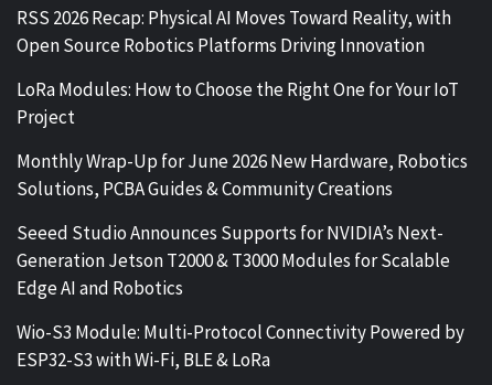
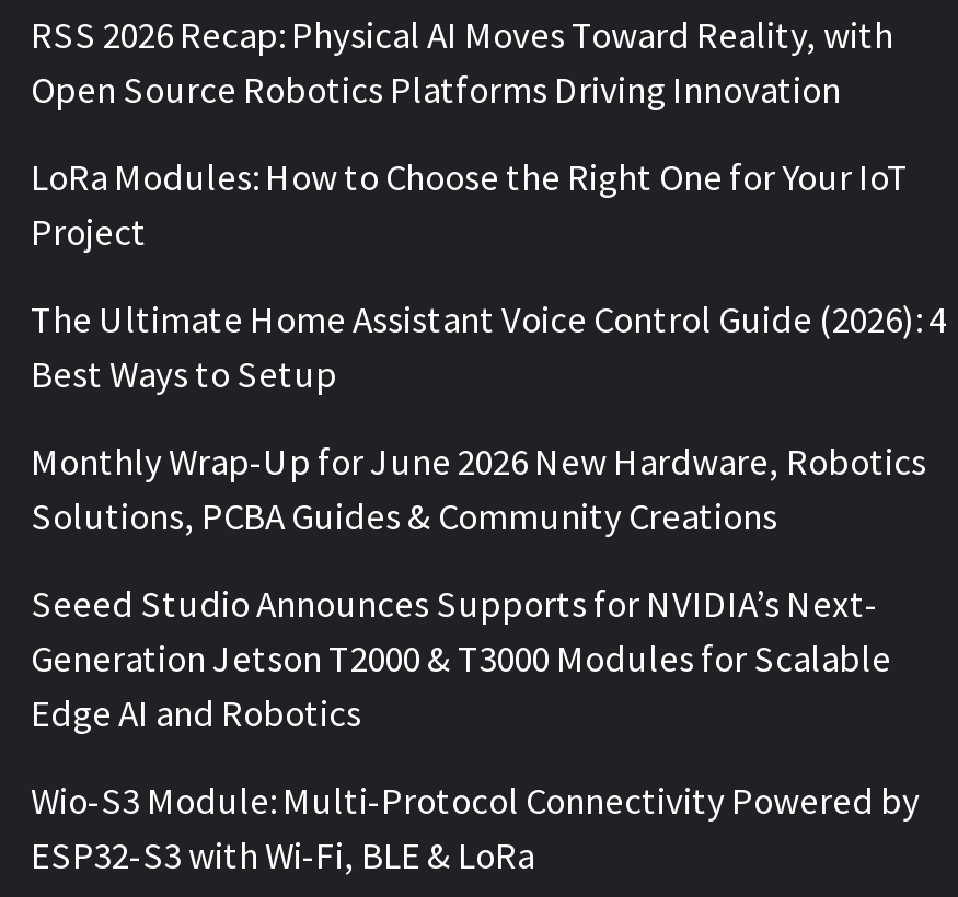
none -> [31,295,946,398] The Ultimate Home Assistant Voice Control Guide (2026): 4 | Best Ways to Setup

